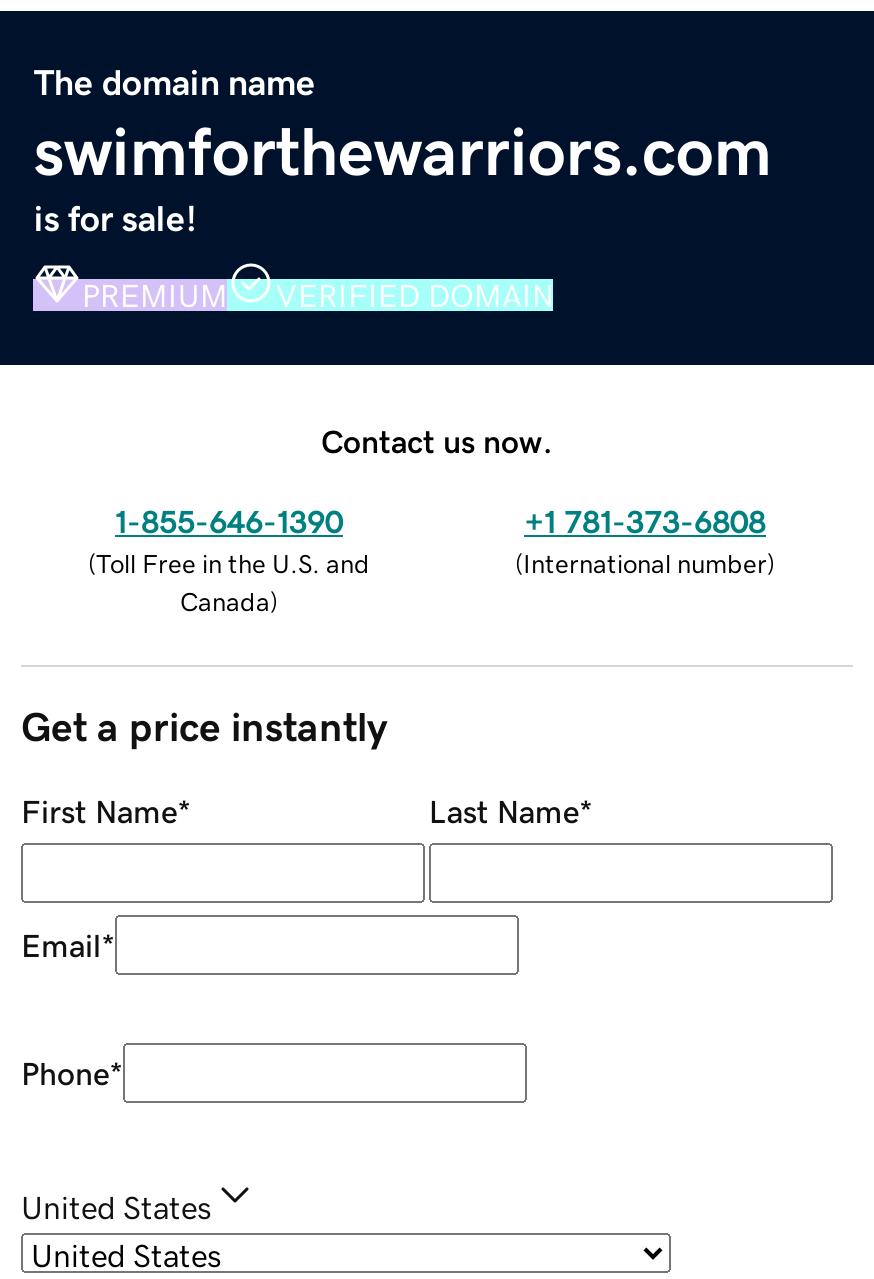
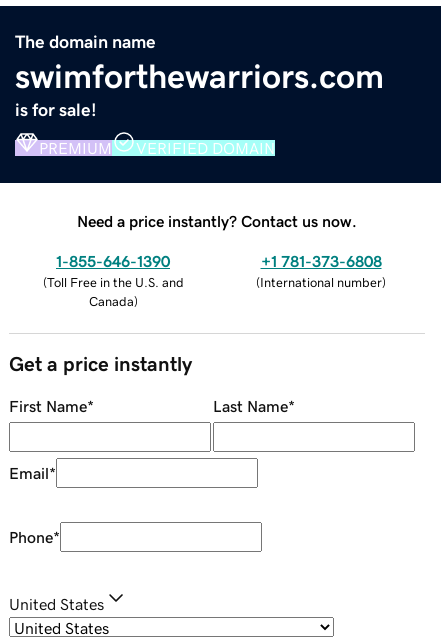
[321,424,553,456] Contact us now. -> [77,213,357,229] Need a price instantly? Contact us now.

